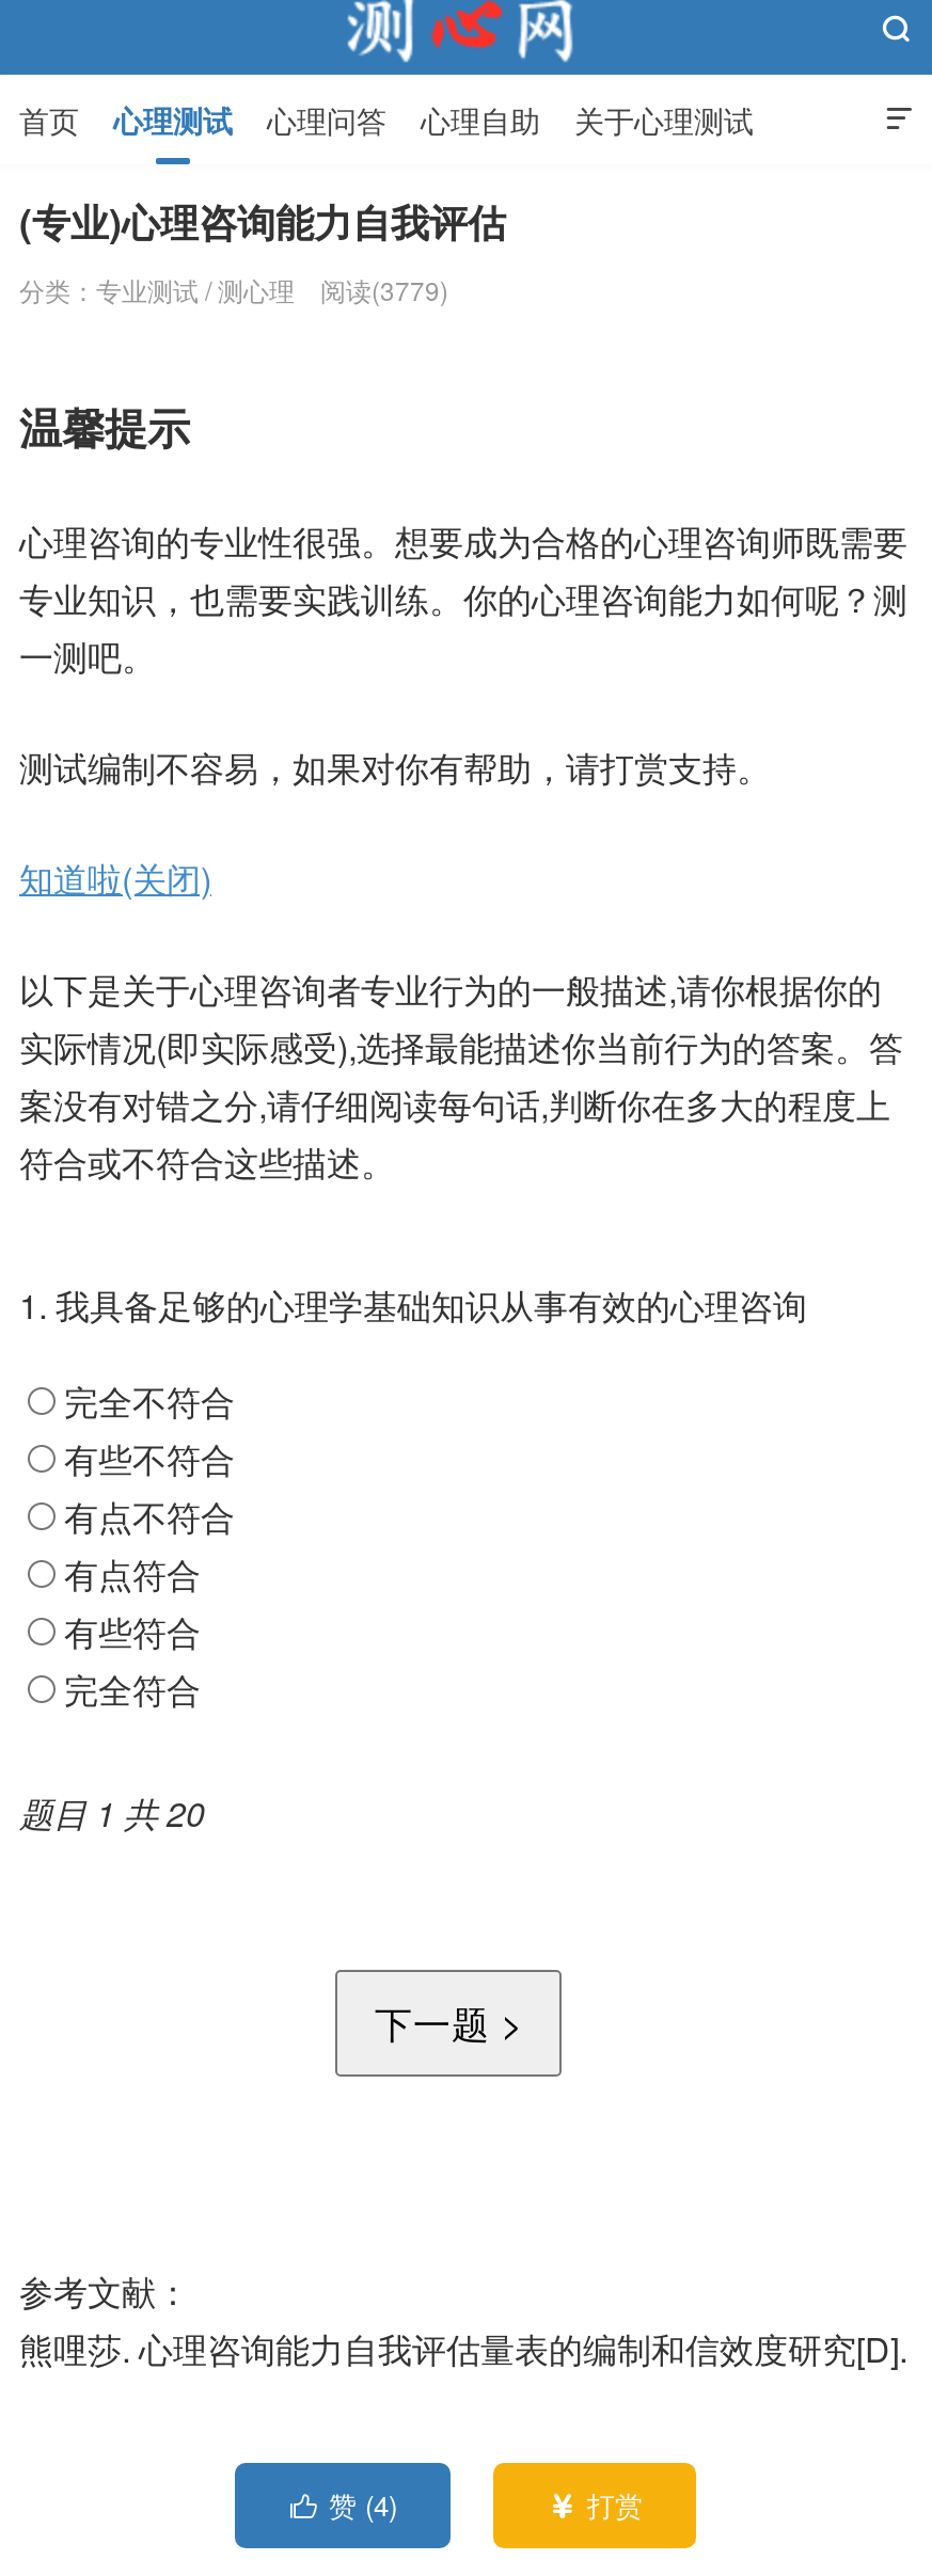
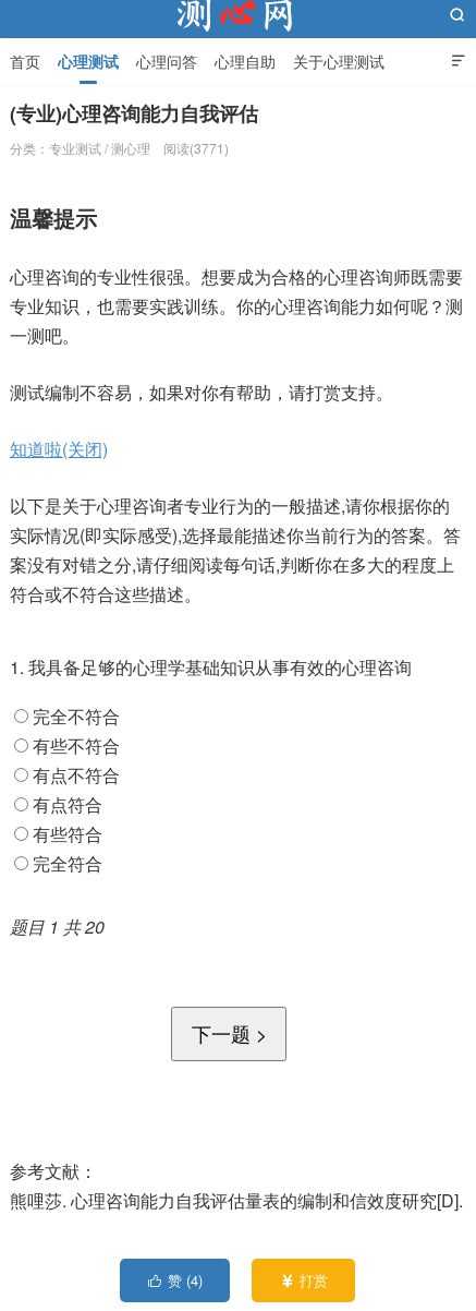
[19,271,448,307] 分类：专业测试/测心理 阅读(3779) -> [10,139,229,157] 分类：专业测试/测心理 阅读(3771)

